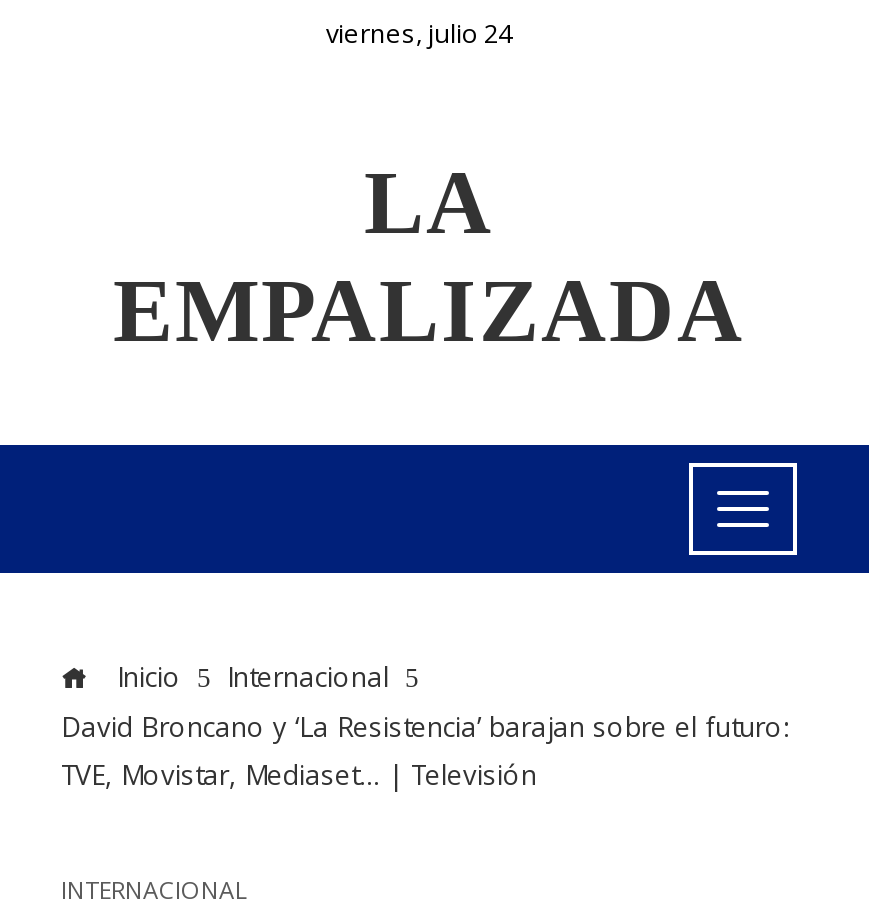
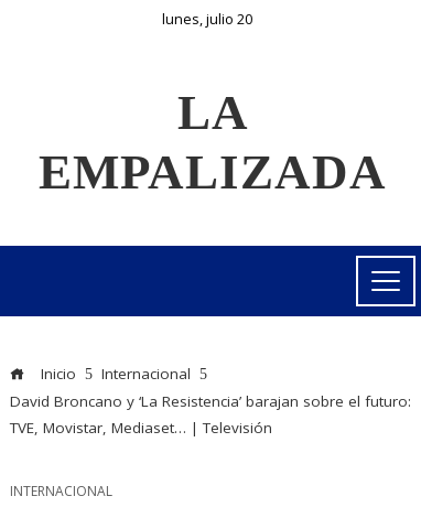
[326,15,512,51] viernes, julio 24 -> [162,9,252,29] lunes, julio 20

